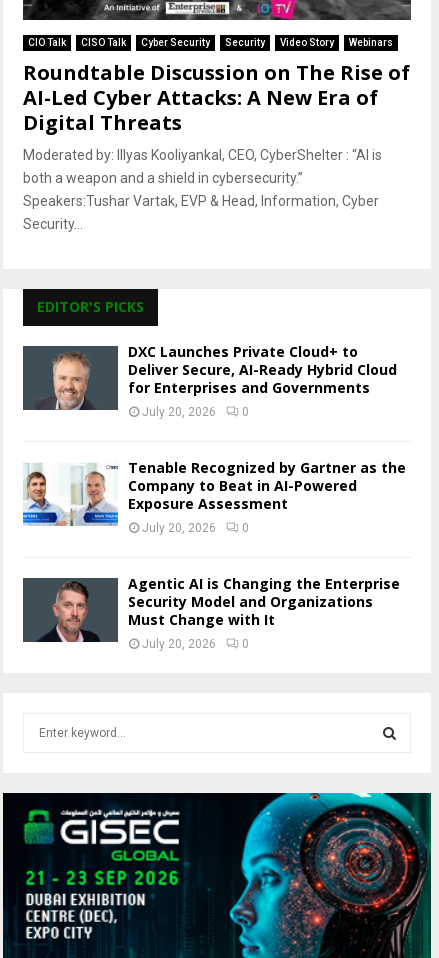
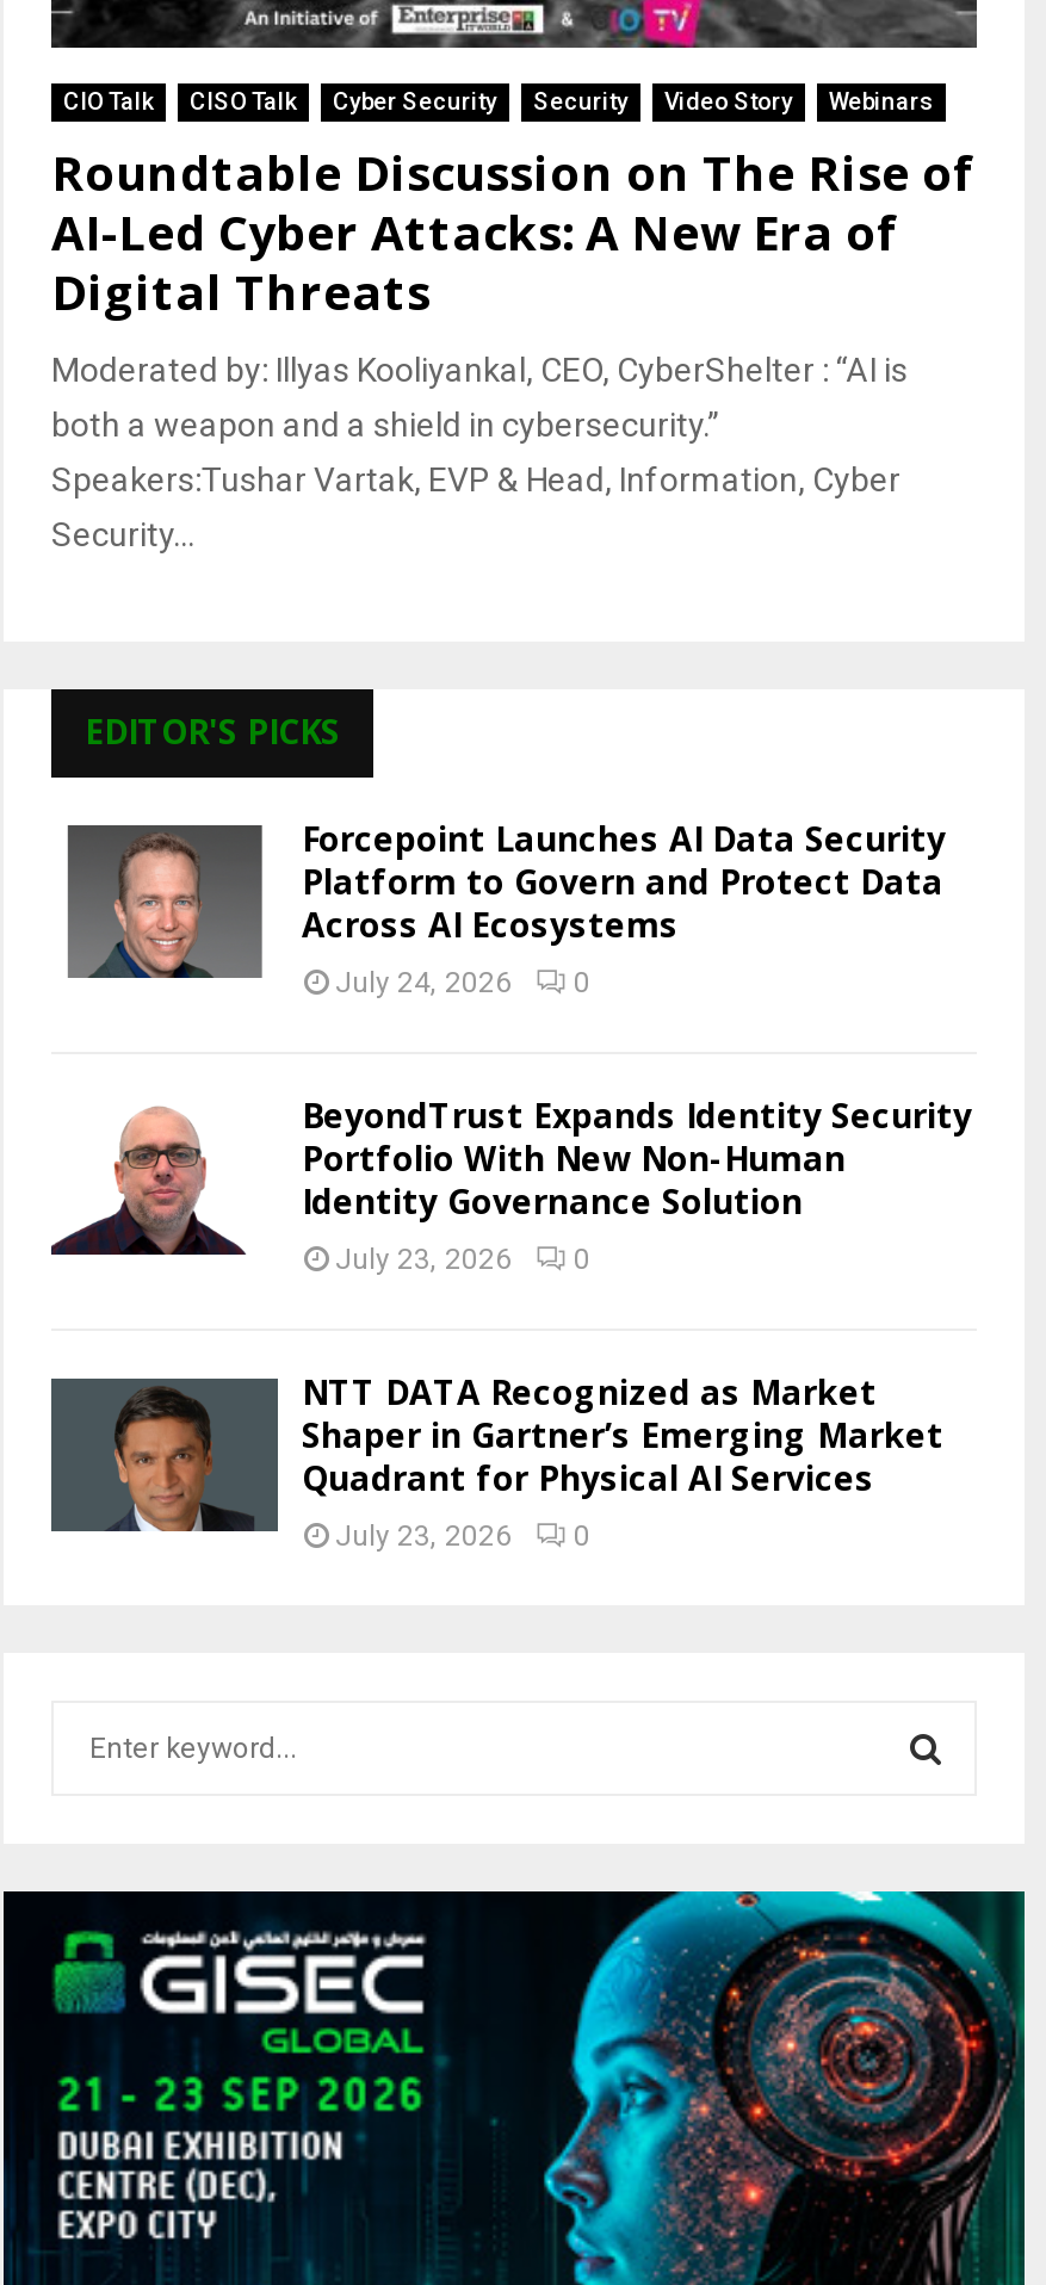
[22,342,397,419] [image] | DXC Launches Private Cloud+ to | Deliver Secure, AI-Ready Hybrid Cloud | for Enterprises and Governments | July 20, 2026 -> [51,816,946,1000] [image] | Forcepoint Launches AI Data Security | Platform to Govern and Protect Data | Across AI Ecosystems | July 24, 2026
[22,458,406,535] [image] | Tenable Recognized by Gartner as the | Company to Beat in AI-Powered | Exposure Assessment | July 20, 2026 -> [49,1093,972,1277] [image] | BeyondTrust Expands Identity Security | Portfolio With New Non-Human | Identity Governance Solution | July 23, 2026
[38,574,400,651] [image] | Agentic AI is Changing the Enterprise | Security Model and Organizations | Must Change with It | July 20, 2026 -> [87,1370,943,1553] [image] | NTT DATA Recognized as Market | Shaper in Gartner’s Emerging Market | Quadrant for Physical AI Services | July 23, 2026

